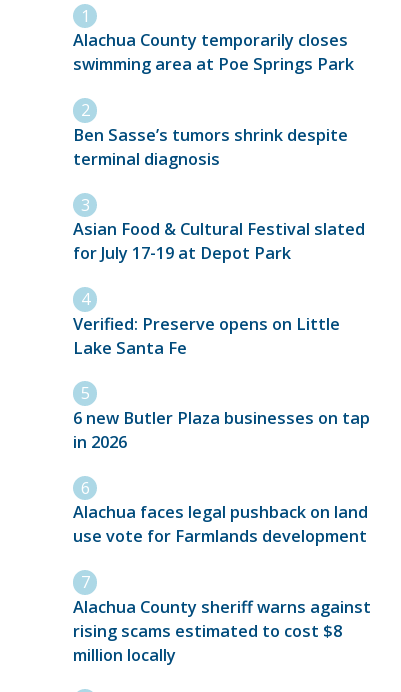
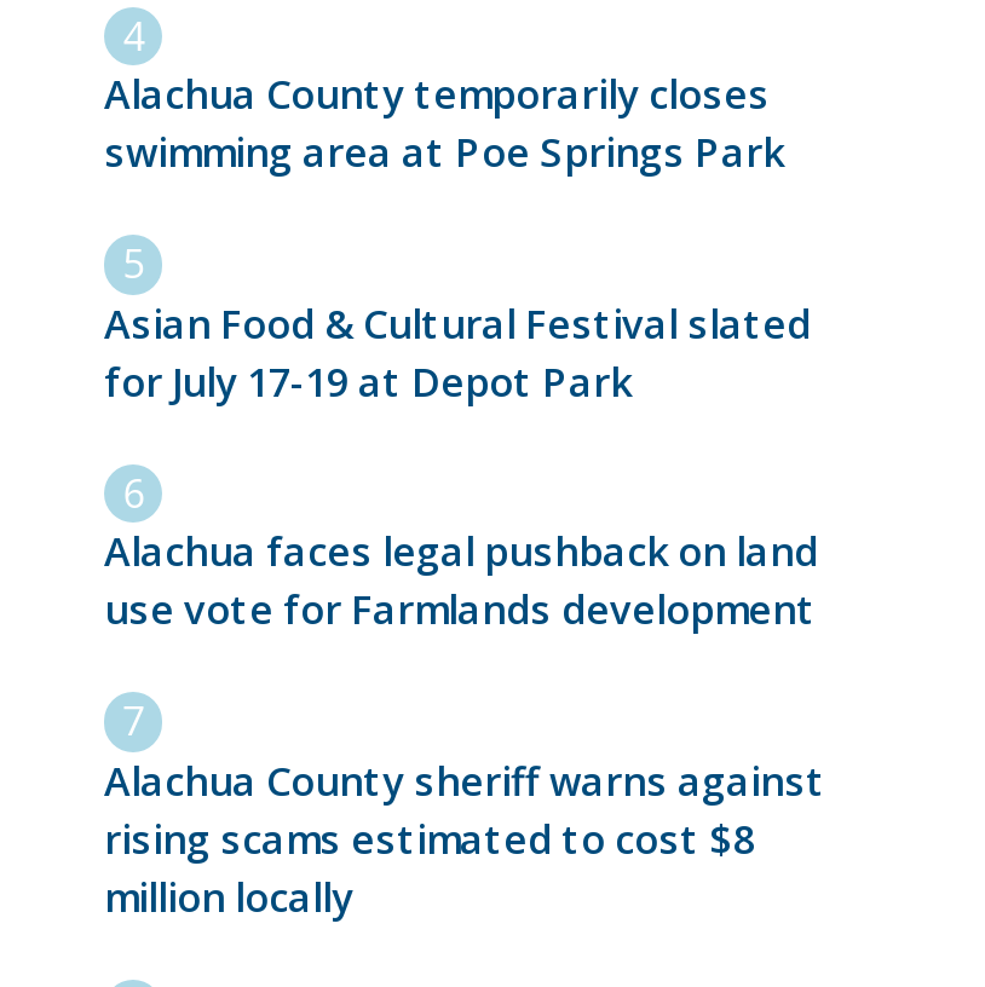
[73,124,348,170] Ben Sasse’s tumors shrink despite | terminal diagnosis -> none
[73,312,370,453] Verified: Preserve opens on Little | Lake Santa Fe | 6 new Butler Plaza businesses on tap | in 2026 -> none

